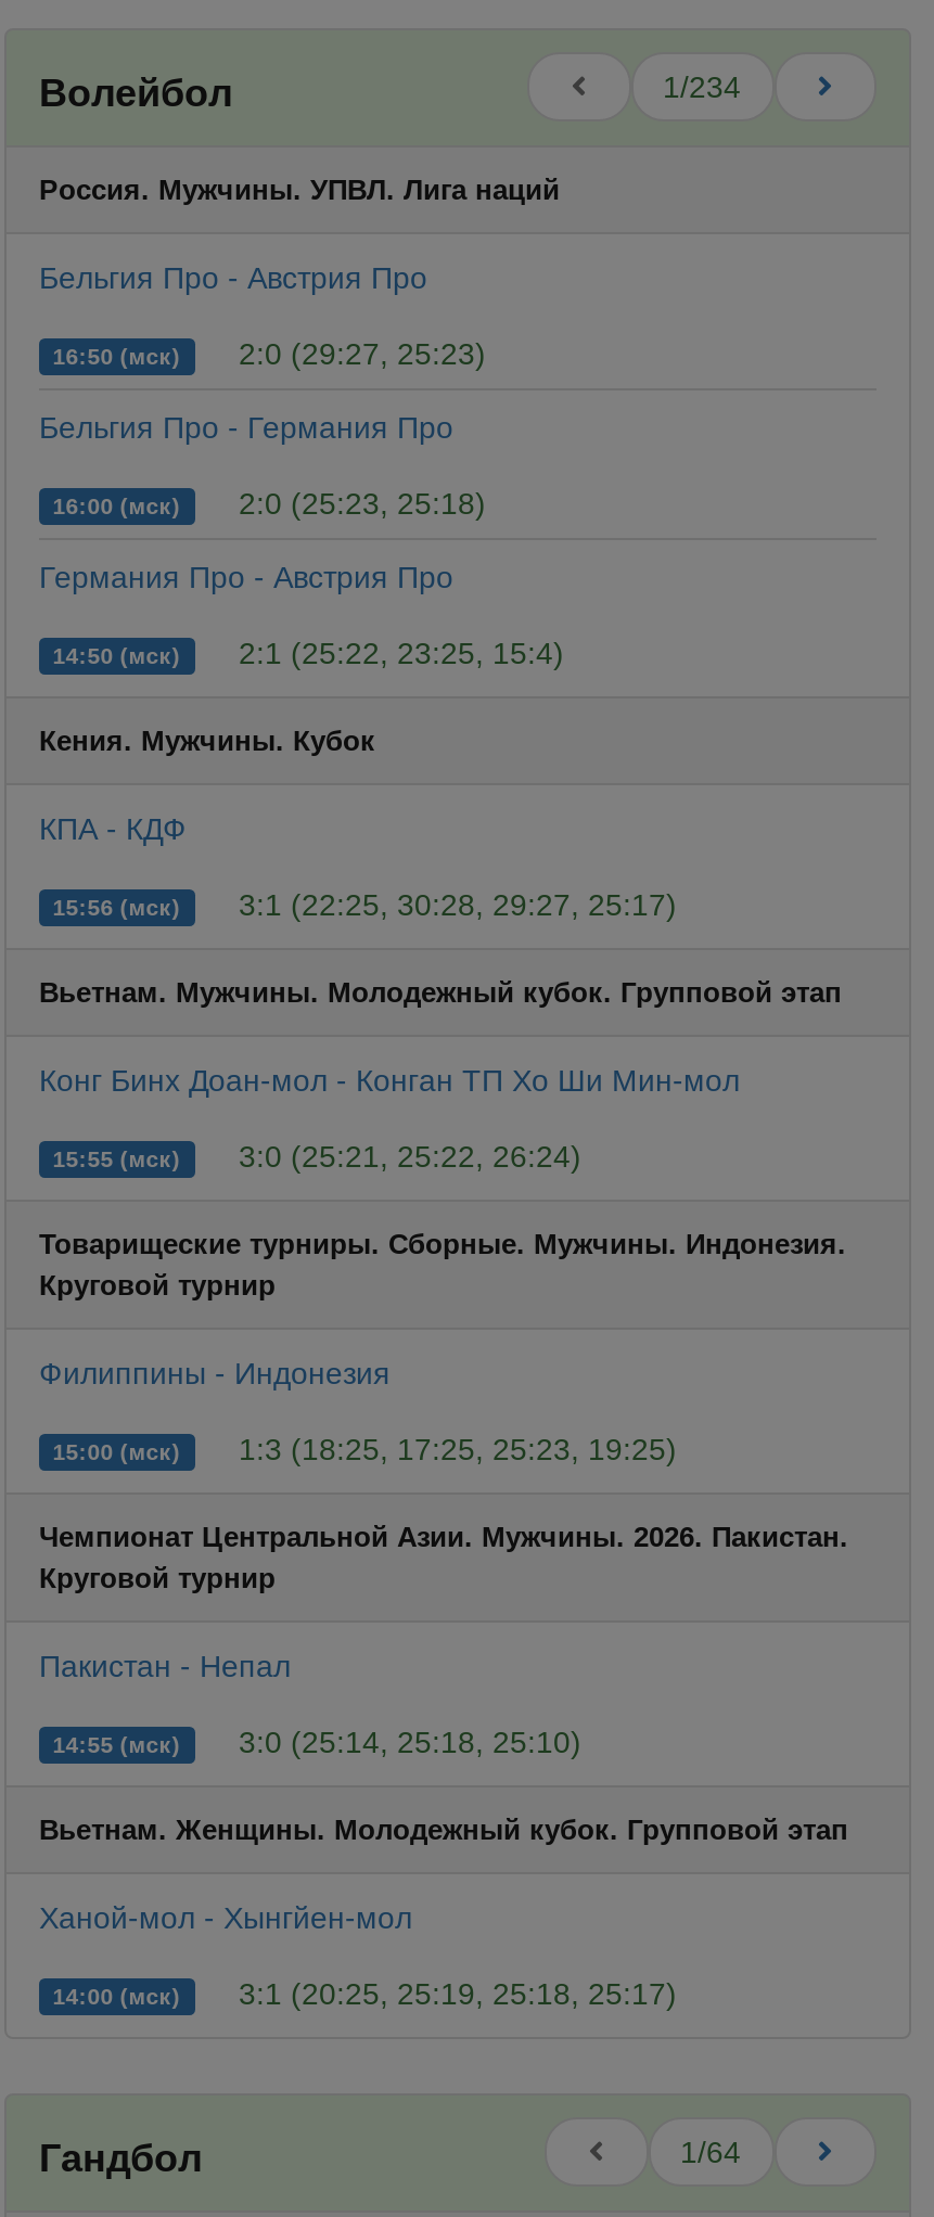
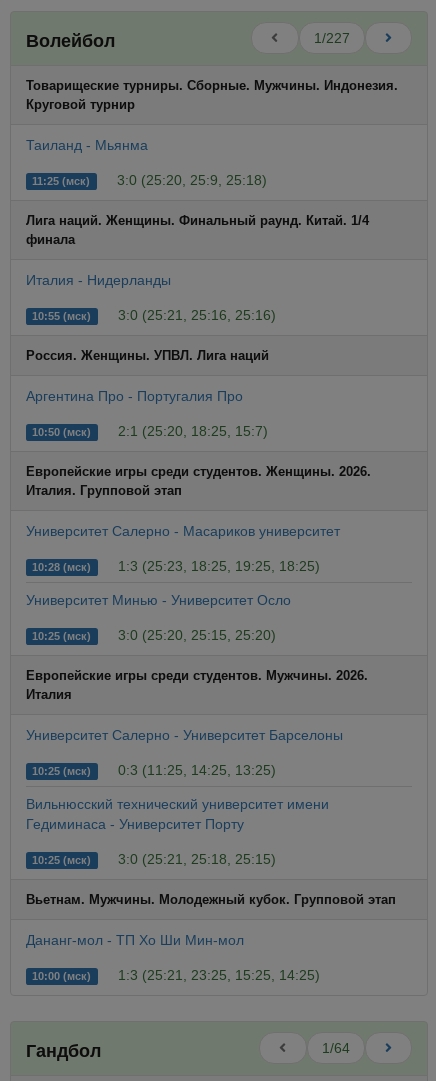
[663,69,741,104] 1/234 -> [313,30,349,46] 1/227
[39,174,740,1174] Россия. Мужчины. УПВЛ. Лига наций | Бельгия Про - Австрия Про | 16:50 (мск) | 2:0 (29:27, 25:23) | Бельгия Про - Германия Про | 16:00 (мск) | 2:0 (25:23, 25:18) | Германия Про - Австрия Про | 14:50 (мск) | 2:1 (25:22, 23:25, 15:4) | Кения. Мужчины. Кубок | КПА - КДФ | 15:56 (мск) | 3:1 (22:25, 30:28, 29:27, 25:17) | Конг Бинх Доан-мол - Конган ТП Хо Ши Мин-мол | 15:55 (мск) | 3:0 (25:21, 25:22, 26:24) -> none
moved [39,976,842,1009] -> [26,892,396,907]: Вьетнам. Мужчины. Молодeжный кубок. Групповой этап
moved [39,1228,846,1302] -> [26,78,398,112]: Товарищеские турниры. Сборные. Мужчины. Индонезия. | Круговой турнир
[39,1356,848,2011] Филиппины - Индонезия | 15:00 (мск) | 1:3 (18:25, 17:25, 25:23, 19:25) | Чемпионат Центральной Азии. Мужчины. 2026. Пакистан. | Круговой турнир | Пакистан - Непал | 14:55 (мск) | 3:0 (25:14, 25:18, 25:10) | Вьетнам. Женщины. Молодeжный кубок. Групповой этап | Ханой-мол - Хынгйен-мол | 14:00 (мск) | 3:1 (20:25, 25:19, 25:18, 25:17) -> [26,137,371,983] Таиланд - Мьянма | 11:25 (мск) | 3:0 (25:20, 25:9, 25:18) | Лига наций. Женщины. Финальный раунд. Китай. 1/4 | финала | Италия - Нидерланды | 10:55 (мск) | 3:0 (25:21, 25:16, 25:16) | Россия. Женщины. УПВЛ. Лига наций | Аргентина Про - Португалия Про | 10:50 (мск) | 2:1 (25:20, 18:25, 15:7) | Европейские игры среди студентов. Женщины. 2026. | Италия. Групповой этап | Университет Салерно - Масариков университет | 10:28 (мск) | 1:3 (25:23, 18:25, 19:25, 18:25) | Университет Минью - Университет Осло | 10:25 (мск) | 3:0 (25:20, 25:15, 25:20) | Европейские игры среди студентов. Мужчины. 2026. | Италия | Университет Салерно - Университет Барселоны | 10:25 (мск) | 0:3 (11:25, 14:25, 13:25) | Вильнюсский технический университет имени | Гедиминаса - Университет Порту | 10:25 (мск) | 3:0 (25:21, 25:18, 25:15) | Дананг-мол - ТП Хо Ши Мин-мол | 10:00 (мск) | 1:3 (25:21, 23:25, 15:25, 14:25)

